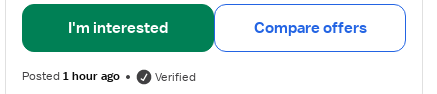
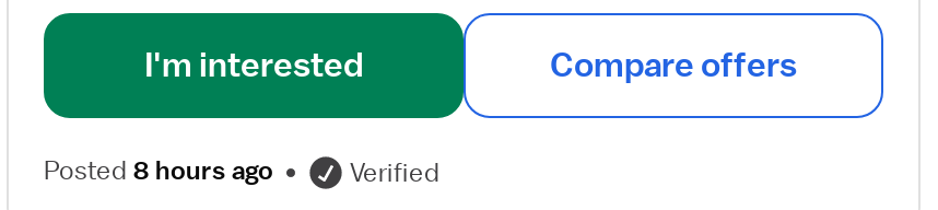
[22,68,120,84] Posted 1 hour ago -> [44,153,273,188] Posted 8 hours ago

